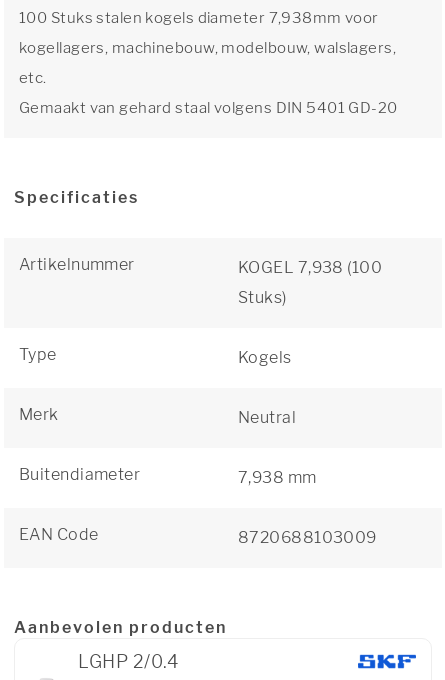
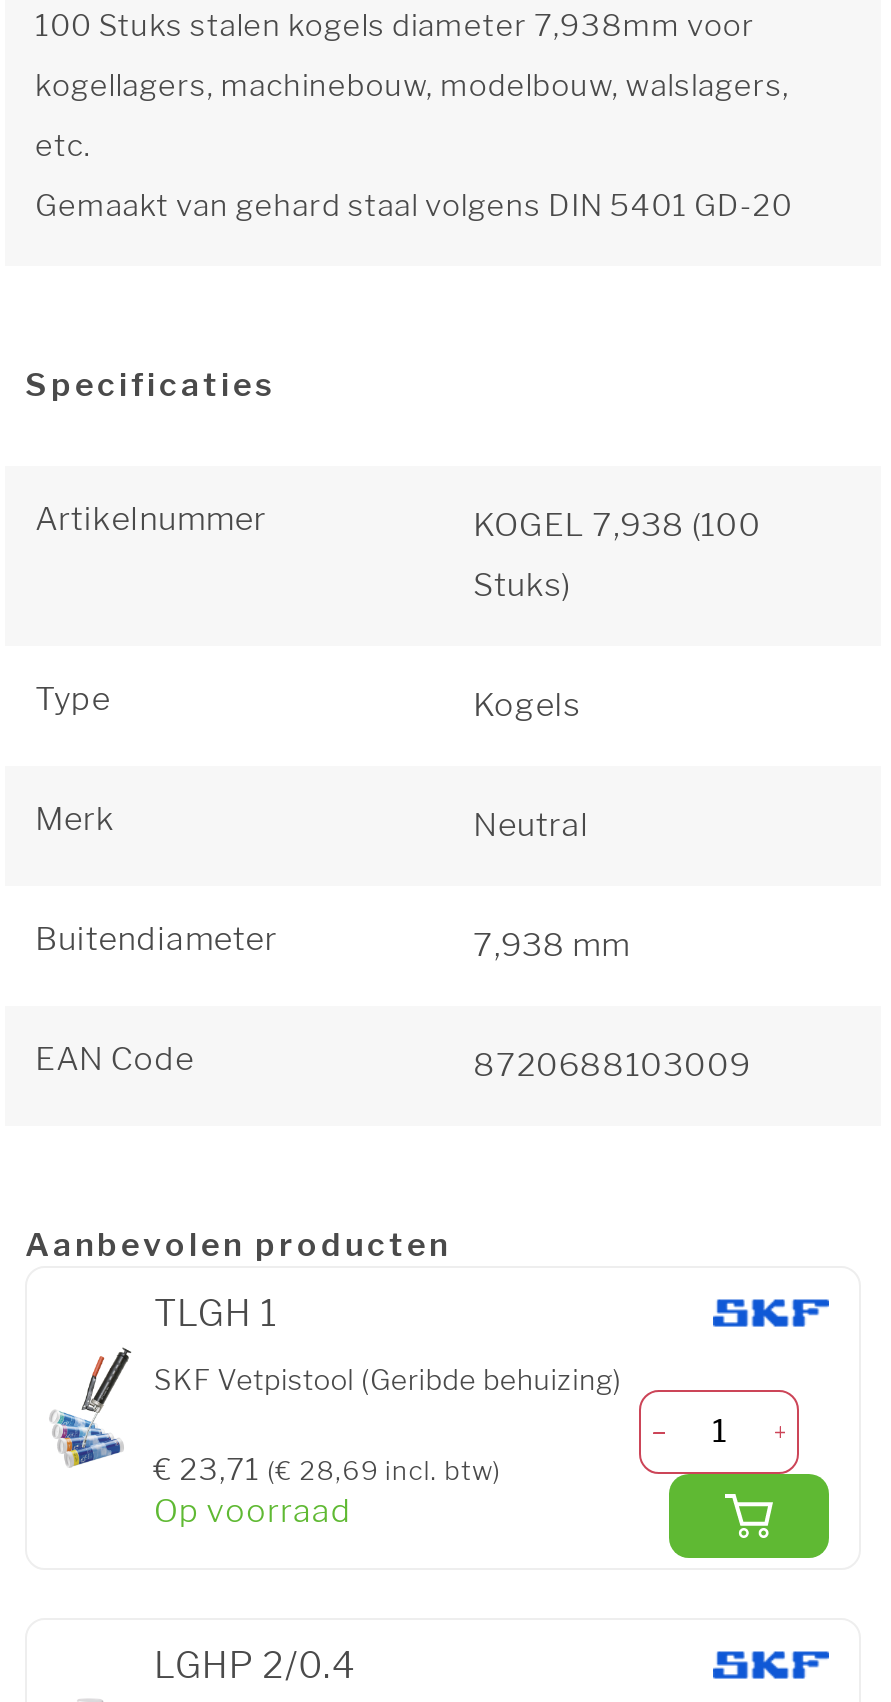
none -> [51,1291,622,1530] [image] | TLGH 1 | SKF Vetpistool (Geribde behuizing) | € 23,71 (€ 28,69 incl. btw) | Op voorraad
none -> [637,1388,831,1560] [image]

